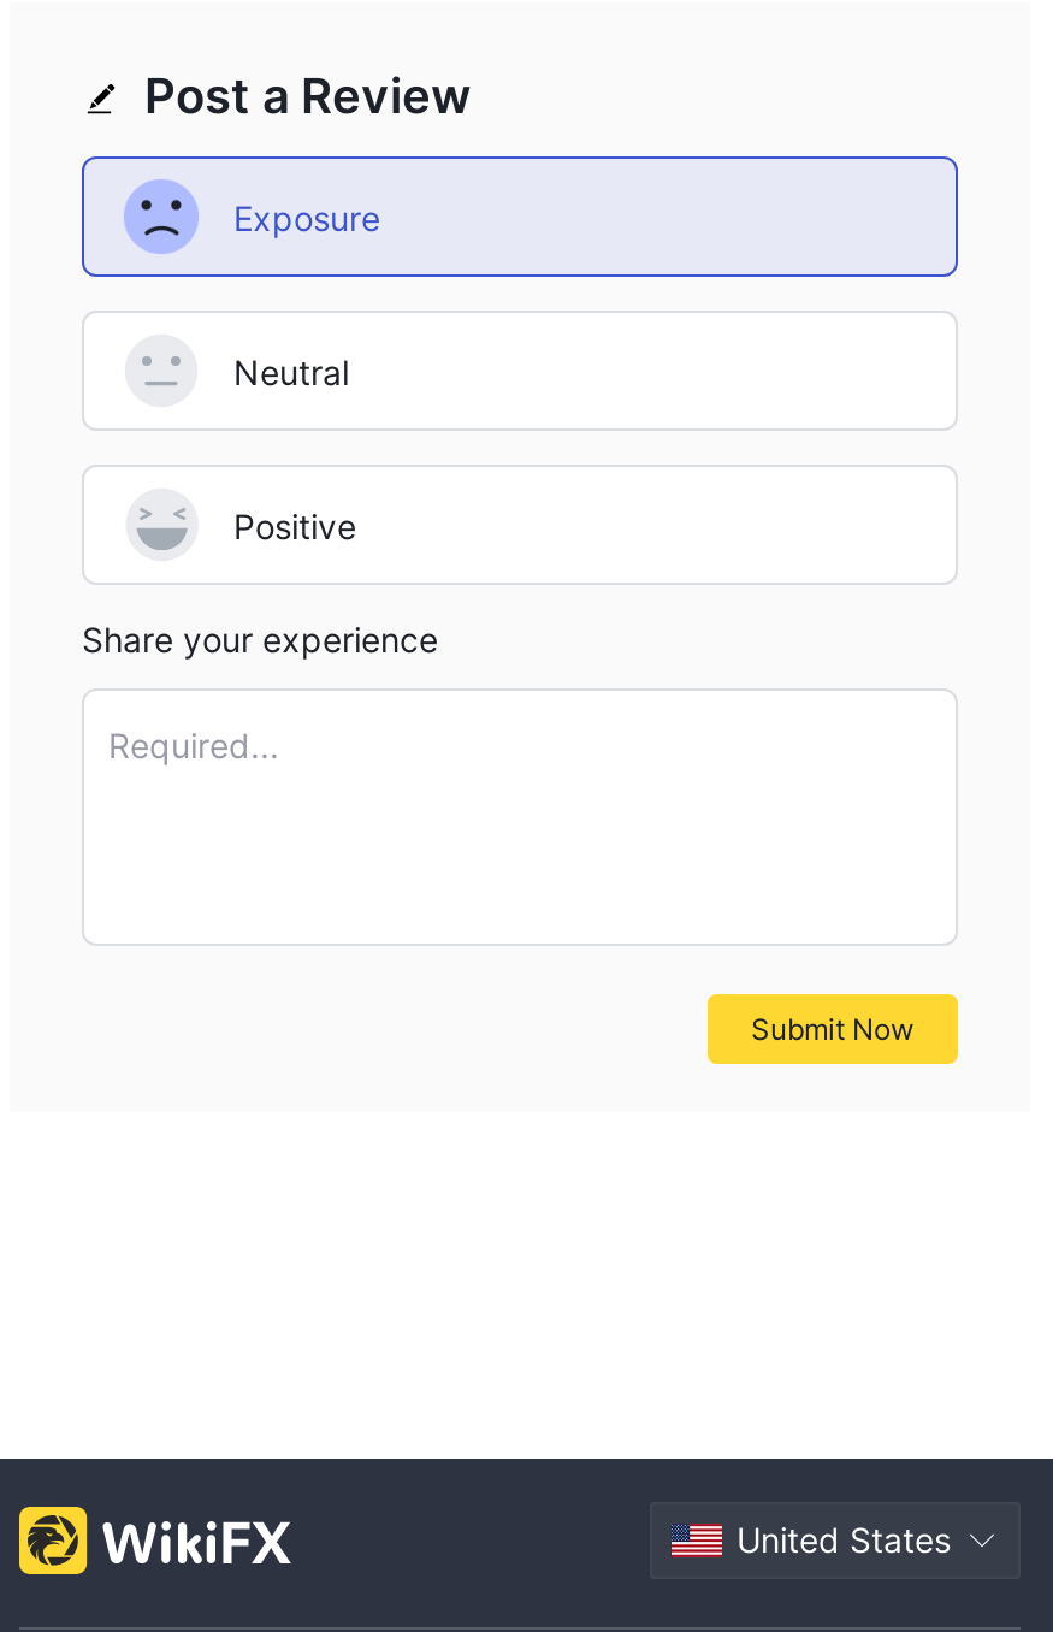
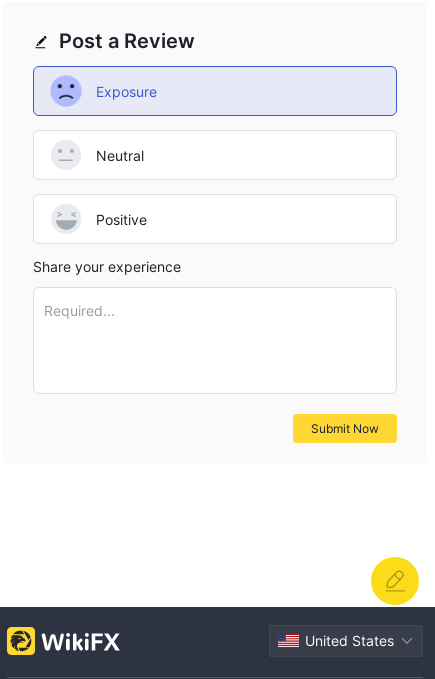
none -> [370,556,420,606] [image]

